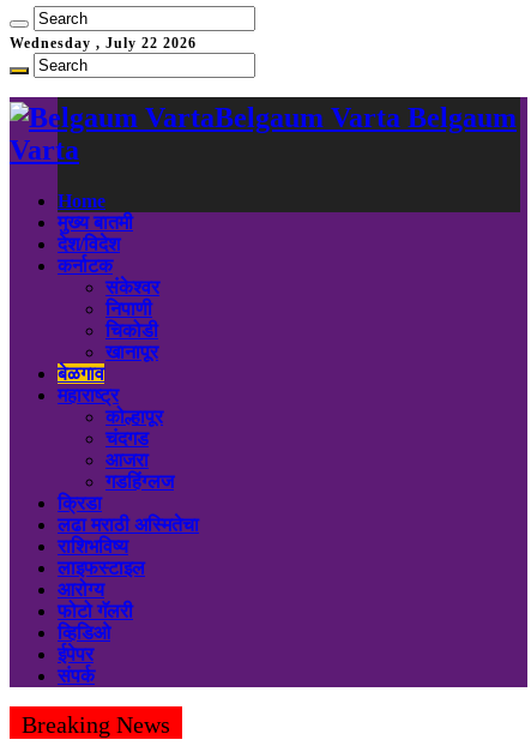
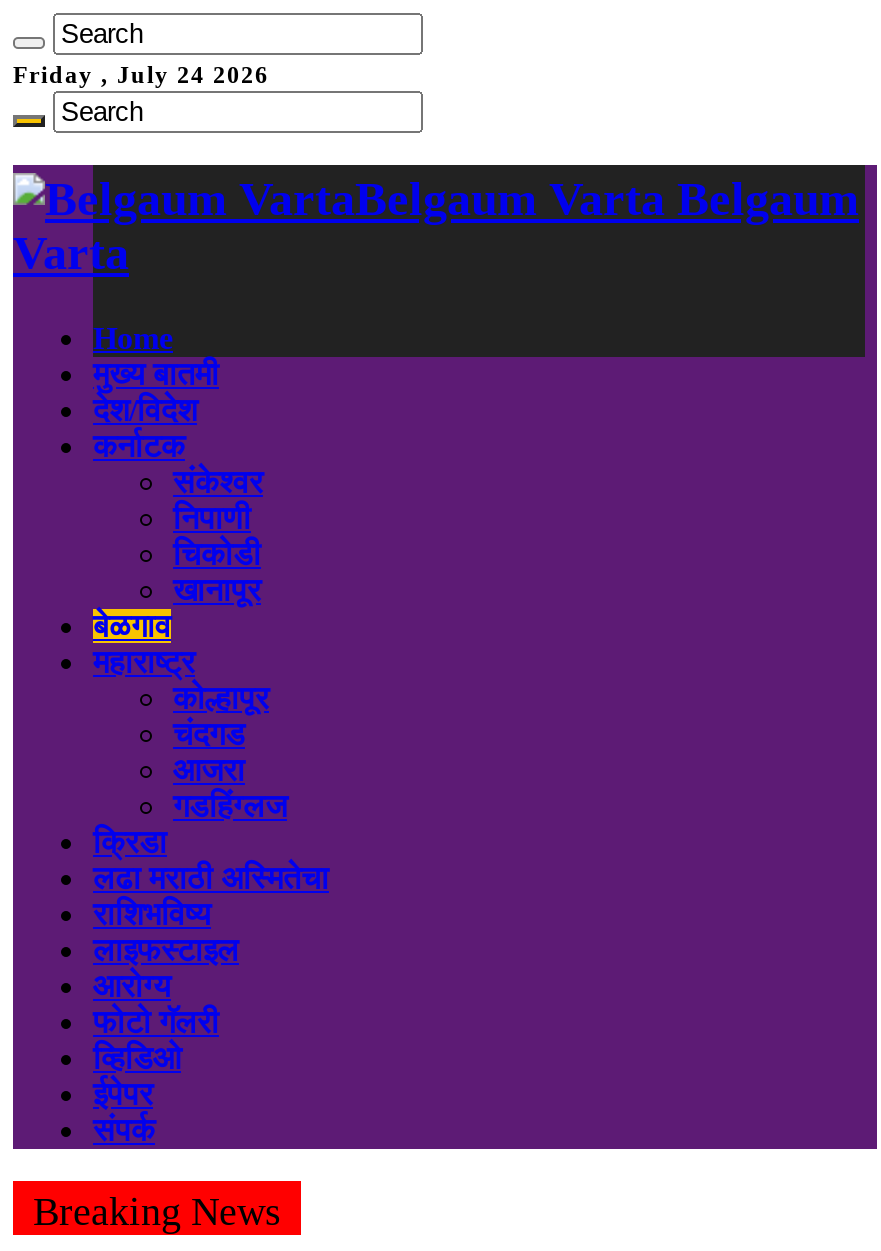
[10,35,197,52] Wednesday , July 22 2026 -> [13,61,269,89] Friday , July 24 2026

